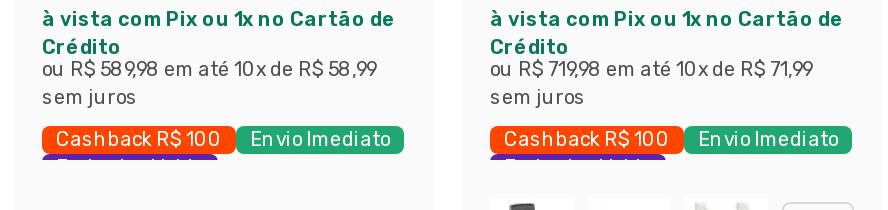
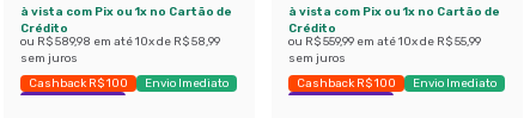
[490,57,812,79] ou R$ 719,98 em até 10 x de R$ 71,99 -> [288,34,481,47] ou R$ 559,99 em até 10 x de R$ 55,99

